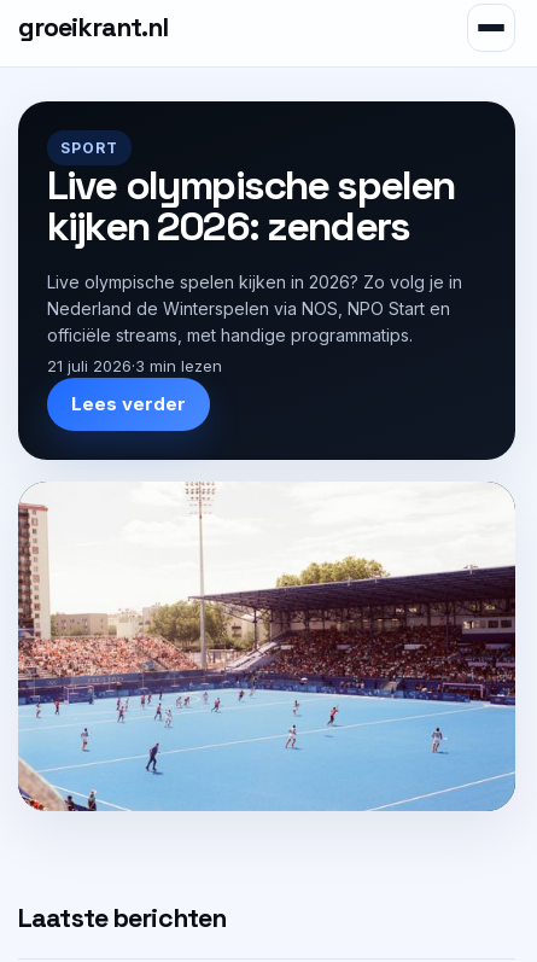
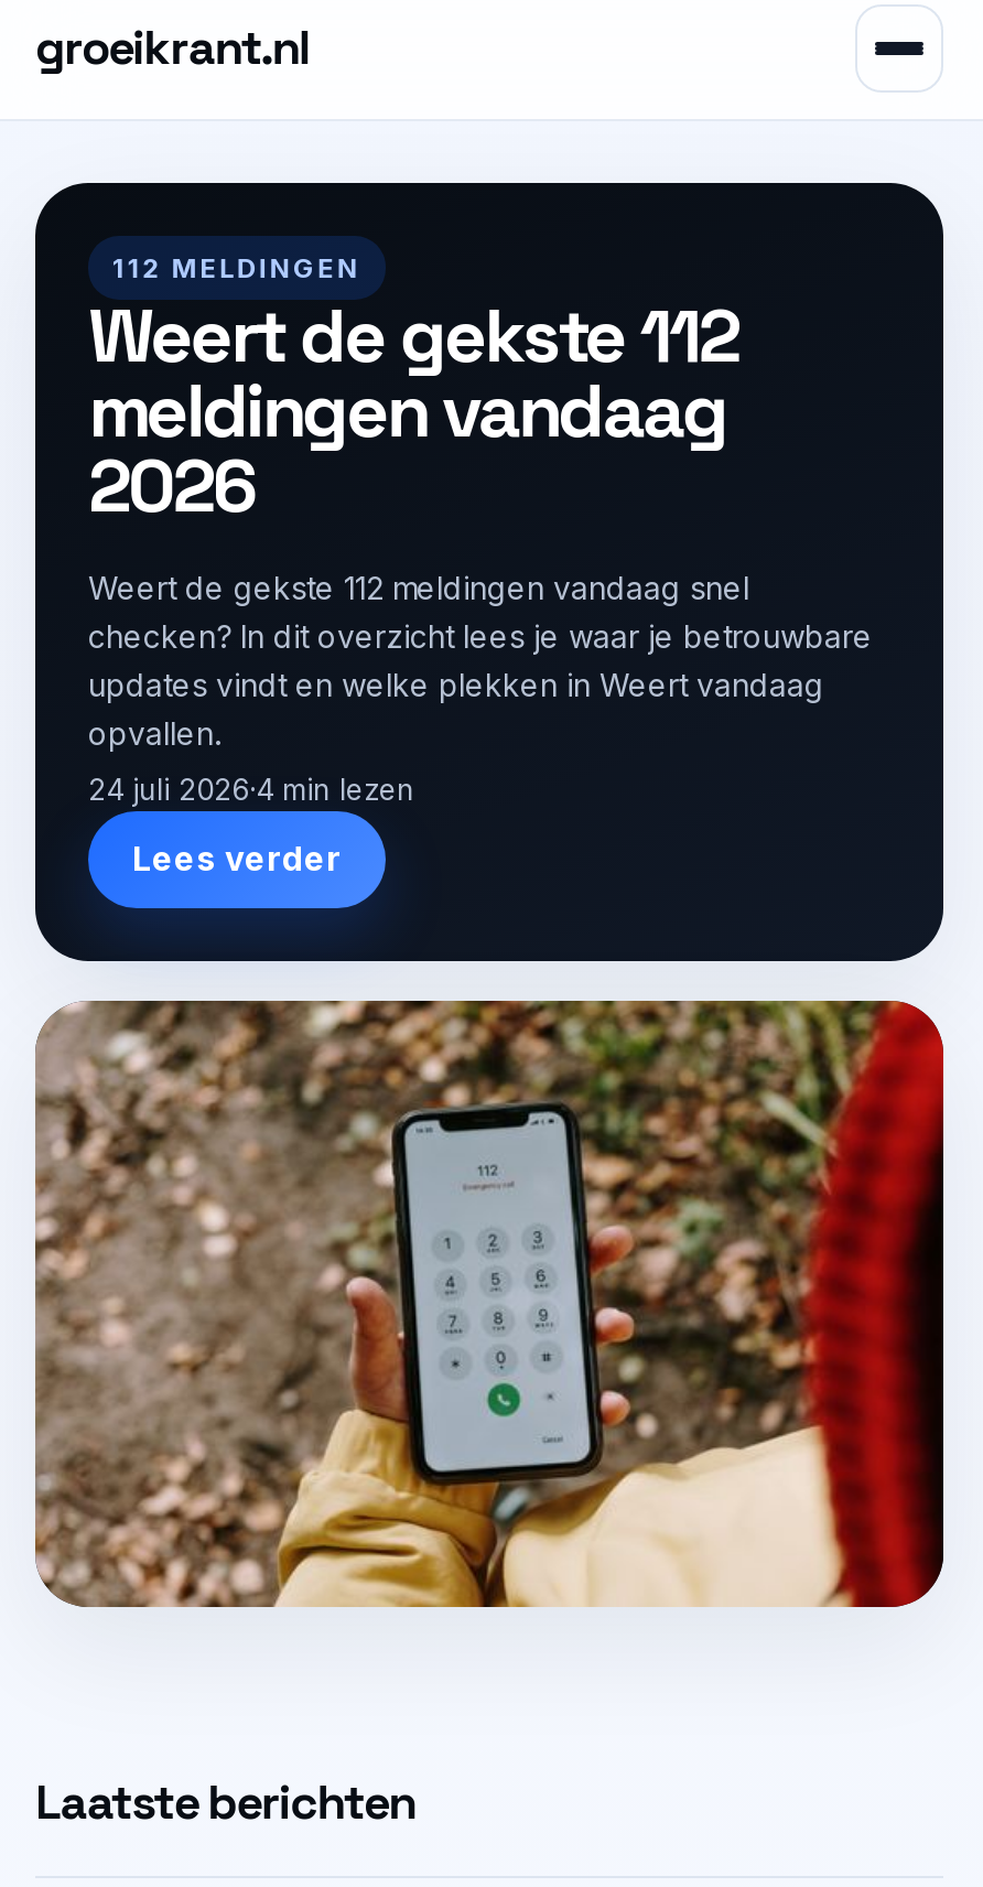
[47,139,462,345] SPORT | Live olympische spelen | kijken 2026: zenders | Live olympische spelen kijken in 2026? Zo volg je in | Nederland de Winterspelen via NOS, NPO Start en | officiële streams, met handige programmatips. -> [88,251,873,752] 112 MELDINGEN | Weert de gekste 112 | meldingen vandaag | 2026 | Weert de gekste 112 meldingen vandaag snel | checken? In dit overzicht lees je waar je betrouwbare | updates vindt en welke plekken in Weert vandaag | opvallen.
[47,356,222,375] 21 juli 2026·3 min lezen -> [88,772,414,807] 24 juli 2026·4 min lezen
[18,482,516,812] [image] -> [33,999,946,1611] [image]

